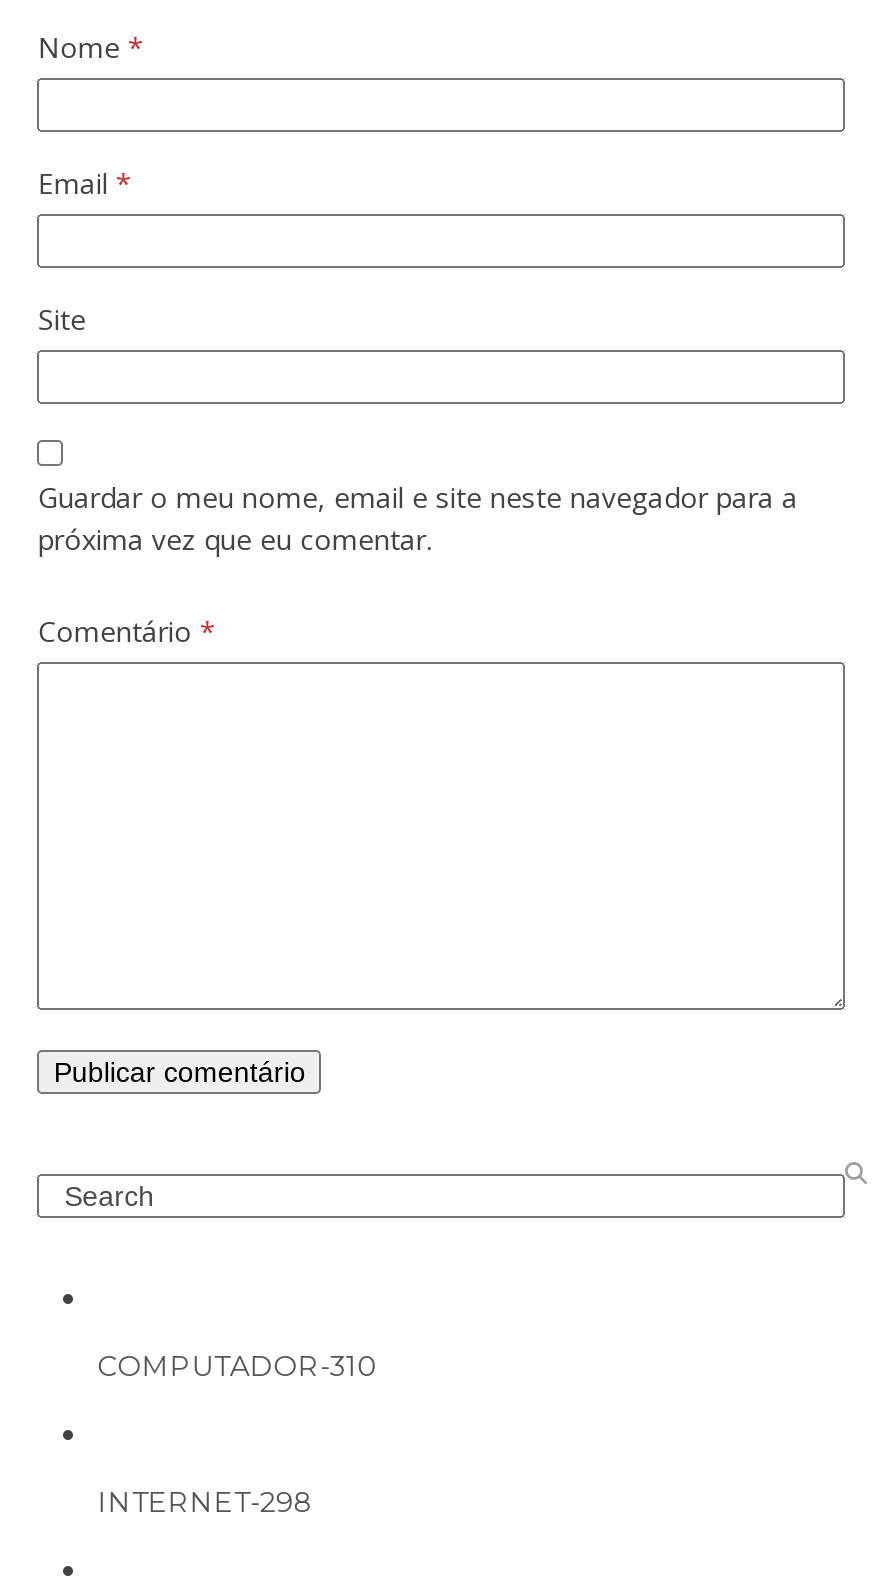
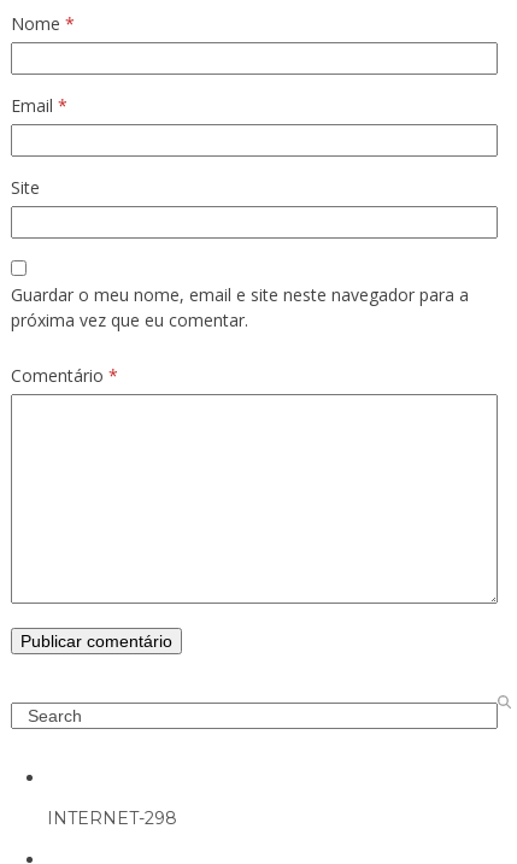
[98,1348,378,1384] COMPUTADOR-310 -> none

